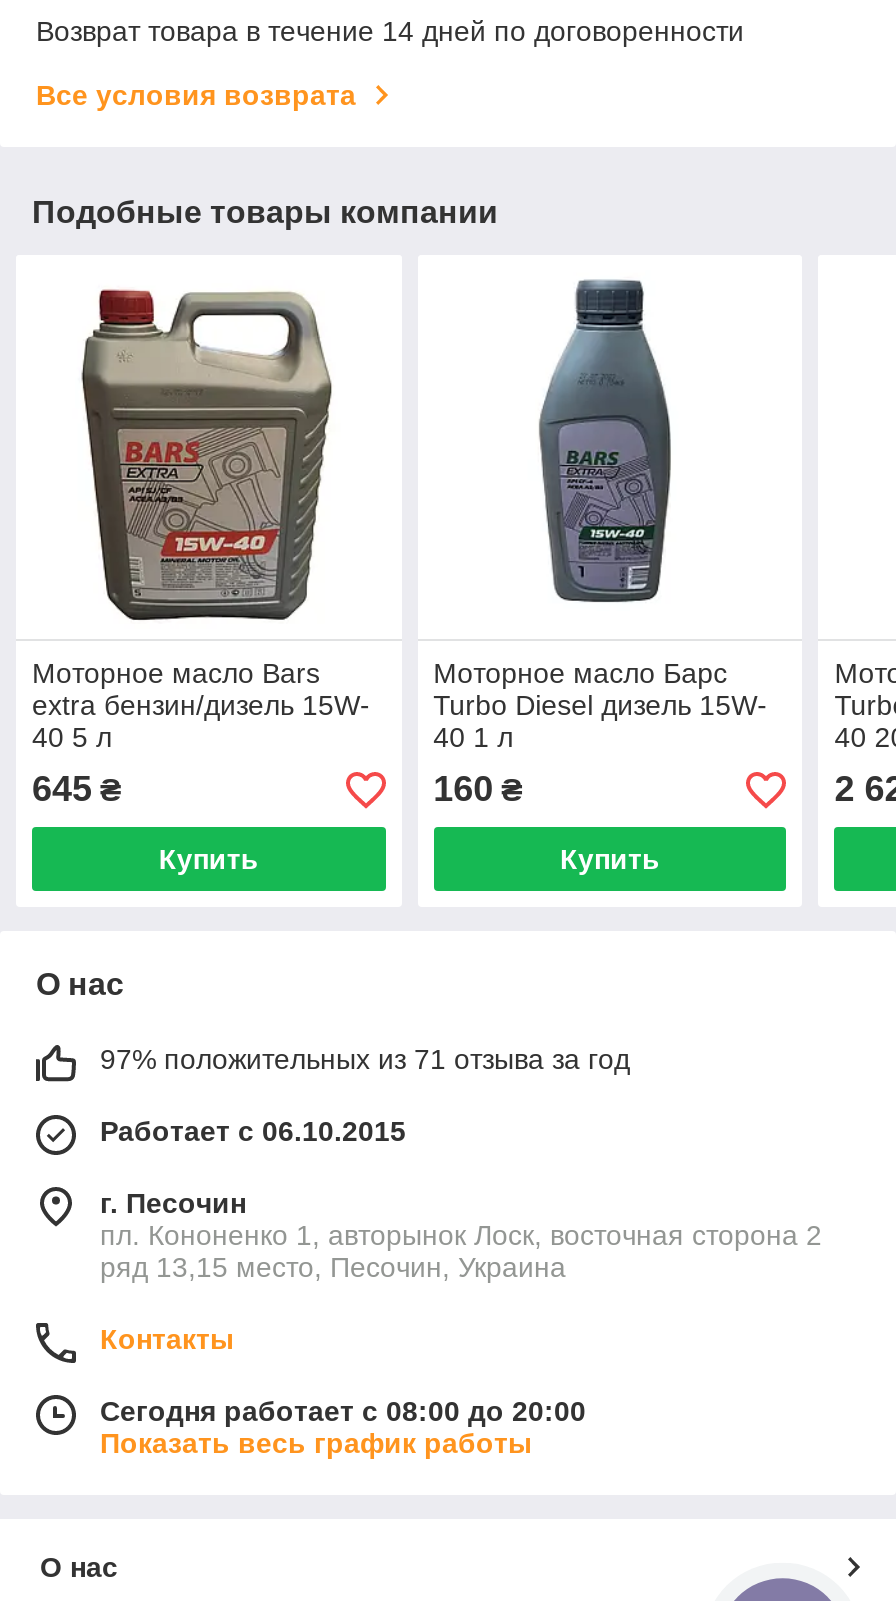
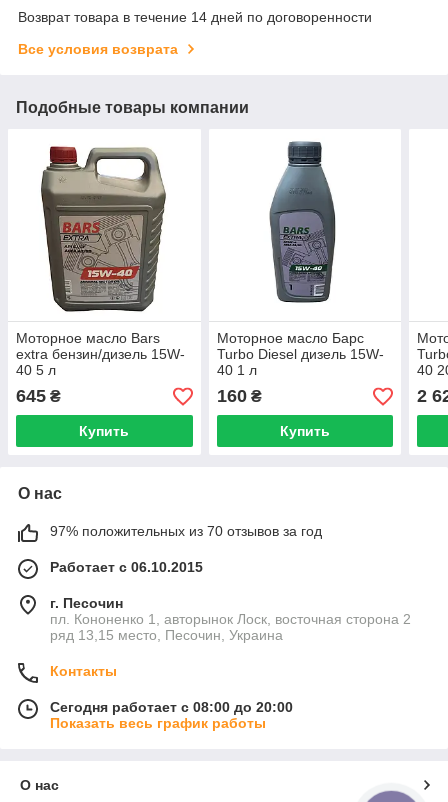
[100,1044,630,1076] 97% положительных из 71 отзыва за год -> [50,523,322,539] 97% положительных из 70 отзывов за год

